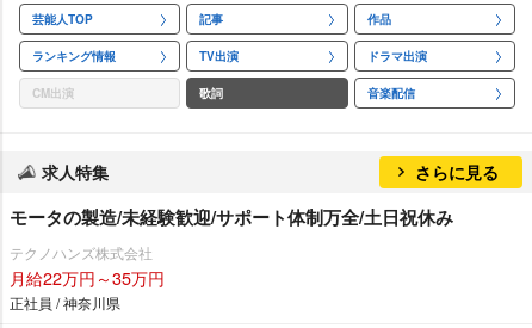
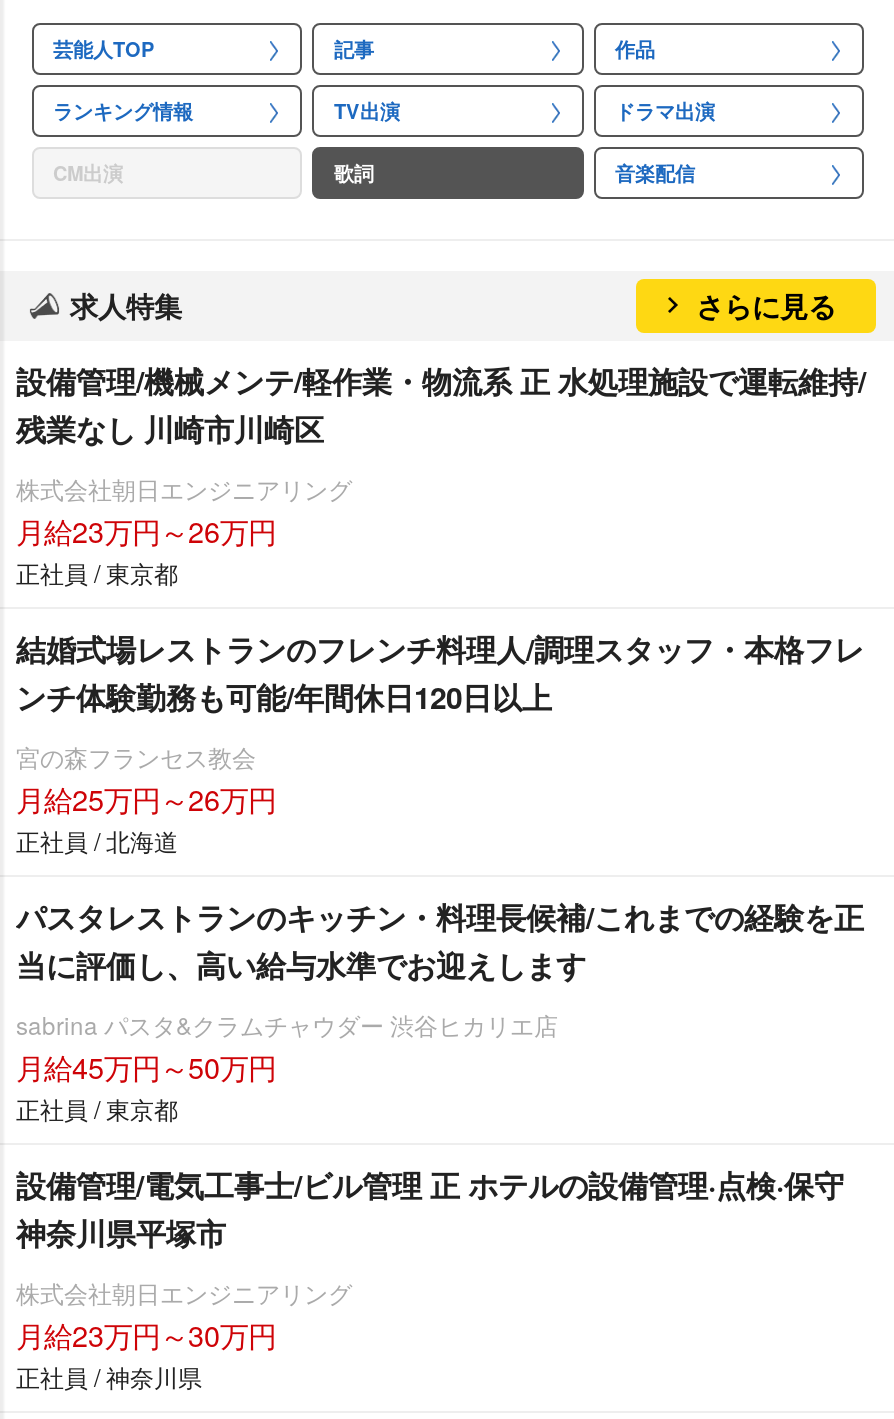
[10,204,453,290] モータの製造/未経験歓迎/サポート体制万全/土日祝休み | テクノハンズ株式会社 | 月給22万円～35万円 -> [16,359,866,1355] 設備管理/機械メンテ/軽作業・物流系 正 水処理施設で運転維持/ | 残業なし 川崎市川崎区 | 株式会社朝日エンジニアリング | 月給23万円～26万円 | 正社員 / 東京都 | 結婚式場レストランのフレンチ料理人/調理スタッフ・本格フレ | ンチ体験勤務も可能/年間休日120日以上 | 宮の森フランセス教会 | 月給25万円～26万円 | 正社員 / 北海道 | パスタレストランのキッチン・料理長候補/これまでの経験を正 | 当に評価し、高い給与水準でお迎えします | sabrina パスタ&クラムチャウダー 渋谷ヒカリエ店 | 月給45万円～50万円 | 正社員 / 東京都 | 設備管理/電気工事士/ビル管理 正 ホテルの設備管理·点検·保守 | 神奈川県平塚市 | 株式会社朝日エンジニアリング | 月給23万円～30万円

